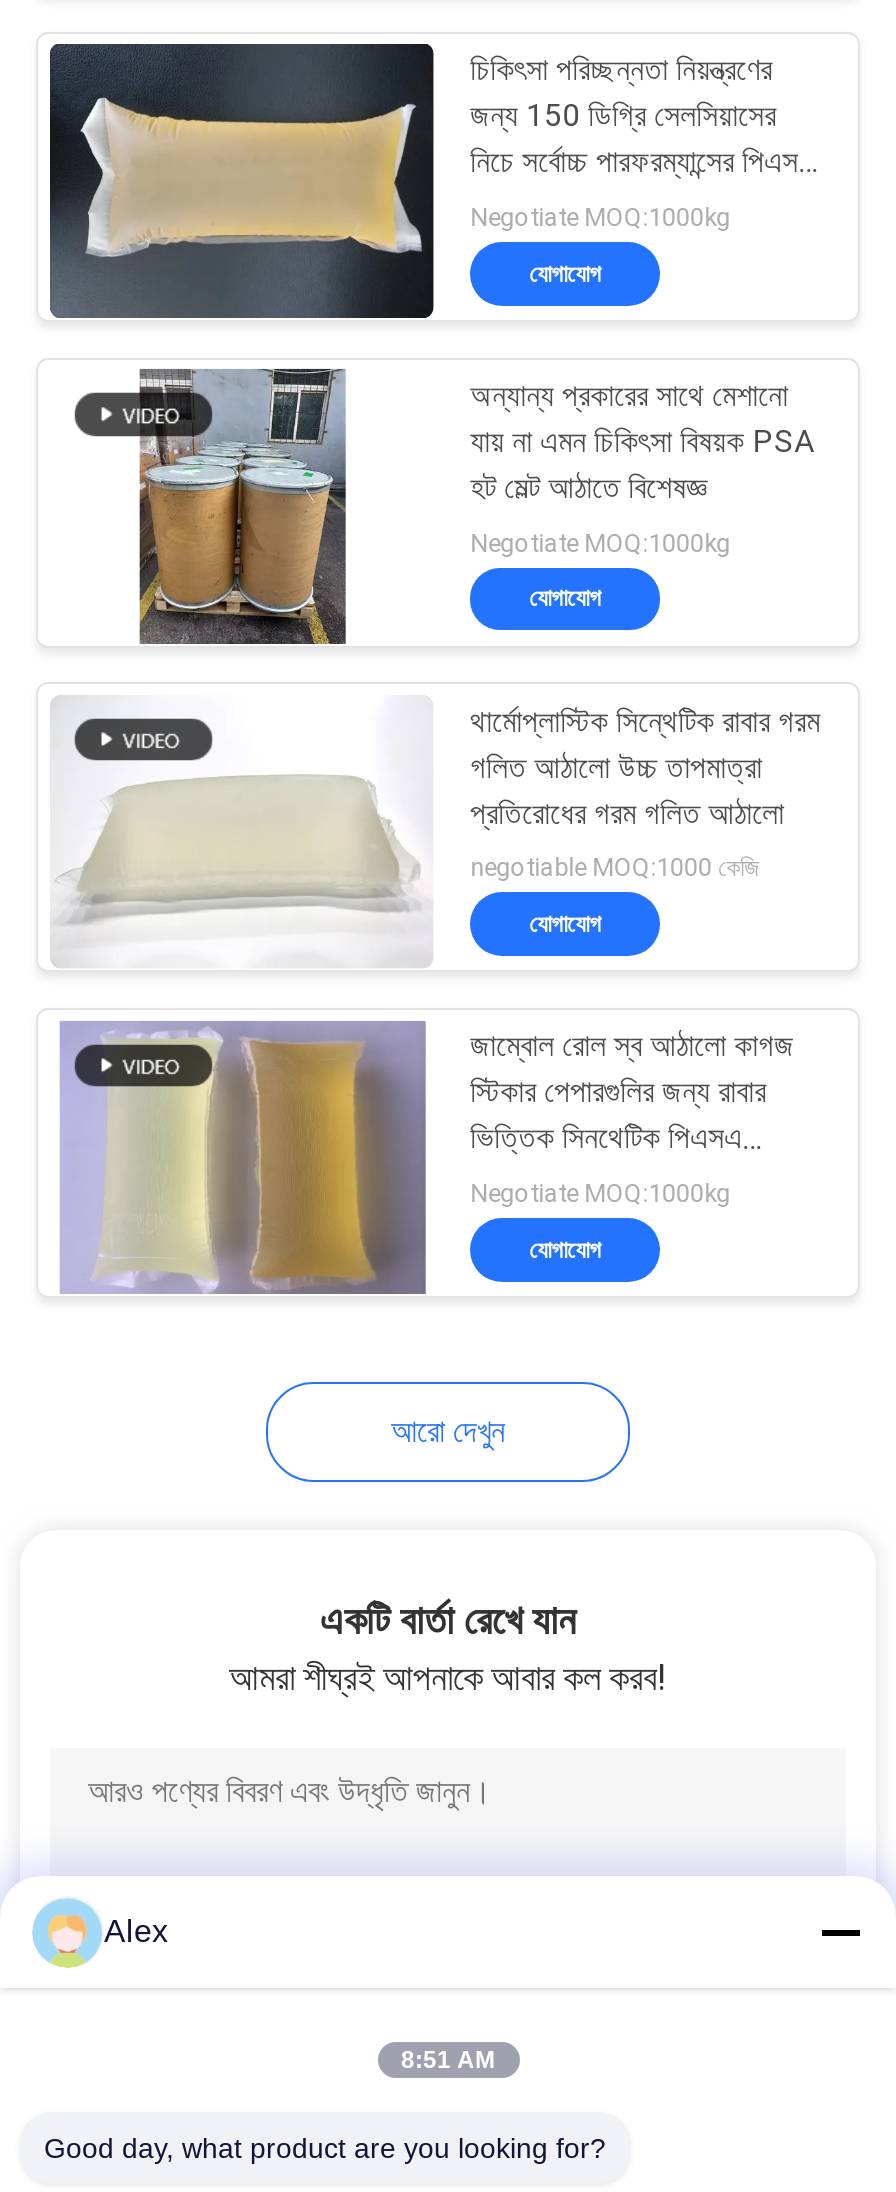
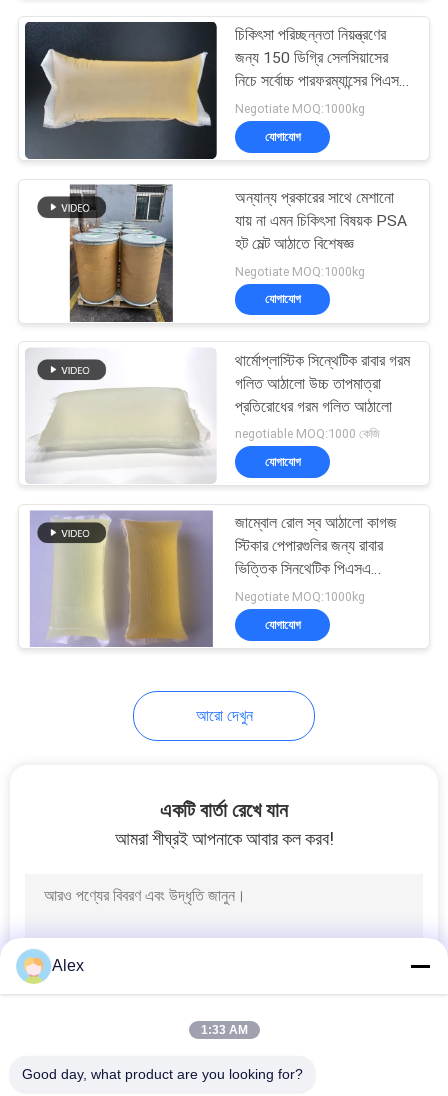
[401,2046,495,2074] 8:51 AM -> [200,1023,247,1037] 1:33 AM

